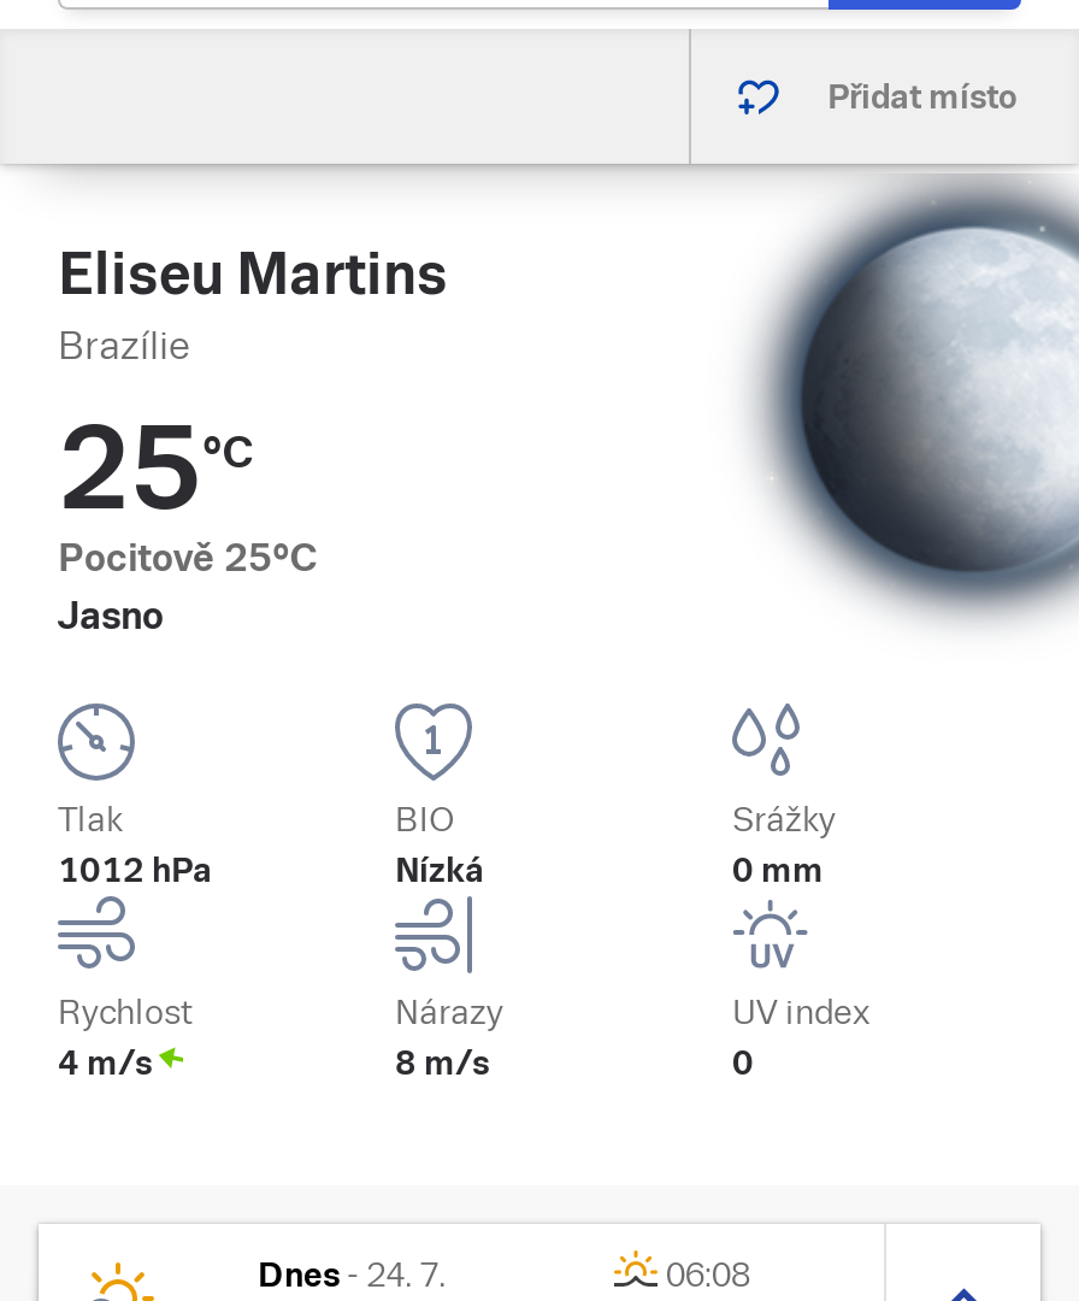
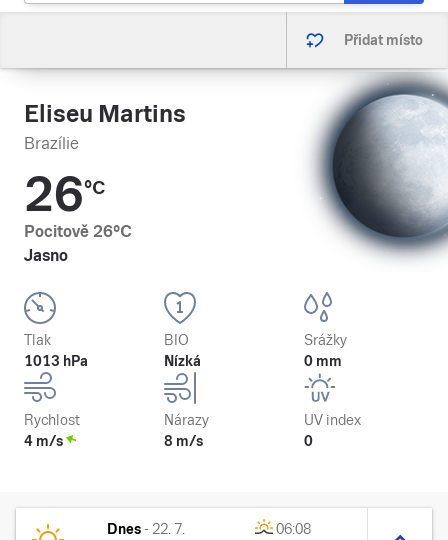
[58,402,253,535] 25°C -> [24,167,105,222] 26°C
[58,535,318,581] Pocitově 25°C -> [24,222,132,241] Pocitově 26°C
[58,850,212,889] 1012 hPa -> [24,353,88,369] 1013 hPa
[258,1255,446,1294] Dnes - 24. 7. -> [107,521,185,537] Dnes - 22. 7.

